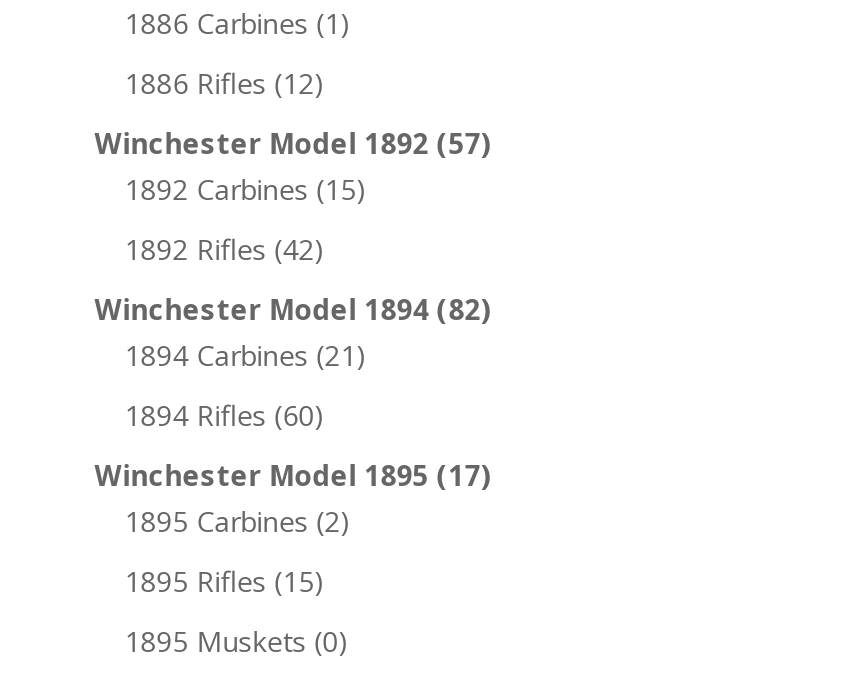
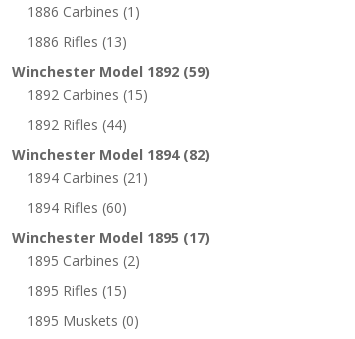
[125,64,325,102] 1886 Rifles (12) -> [27,32,127,51] 1886 Rifles (13)
[95,124,491,162] Winchester Model 1892 (57) -> [12,62,210,81] Winchester Model 1892 (59)
[125,230,325,268] 1892 Rifles (42) -> [27,115,127,134] 1892 Rifles (44)

